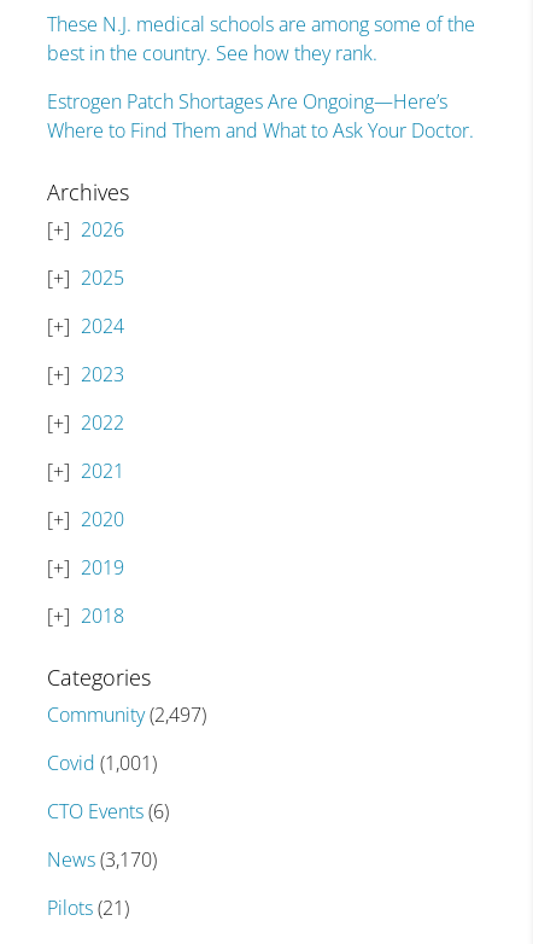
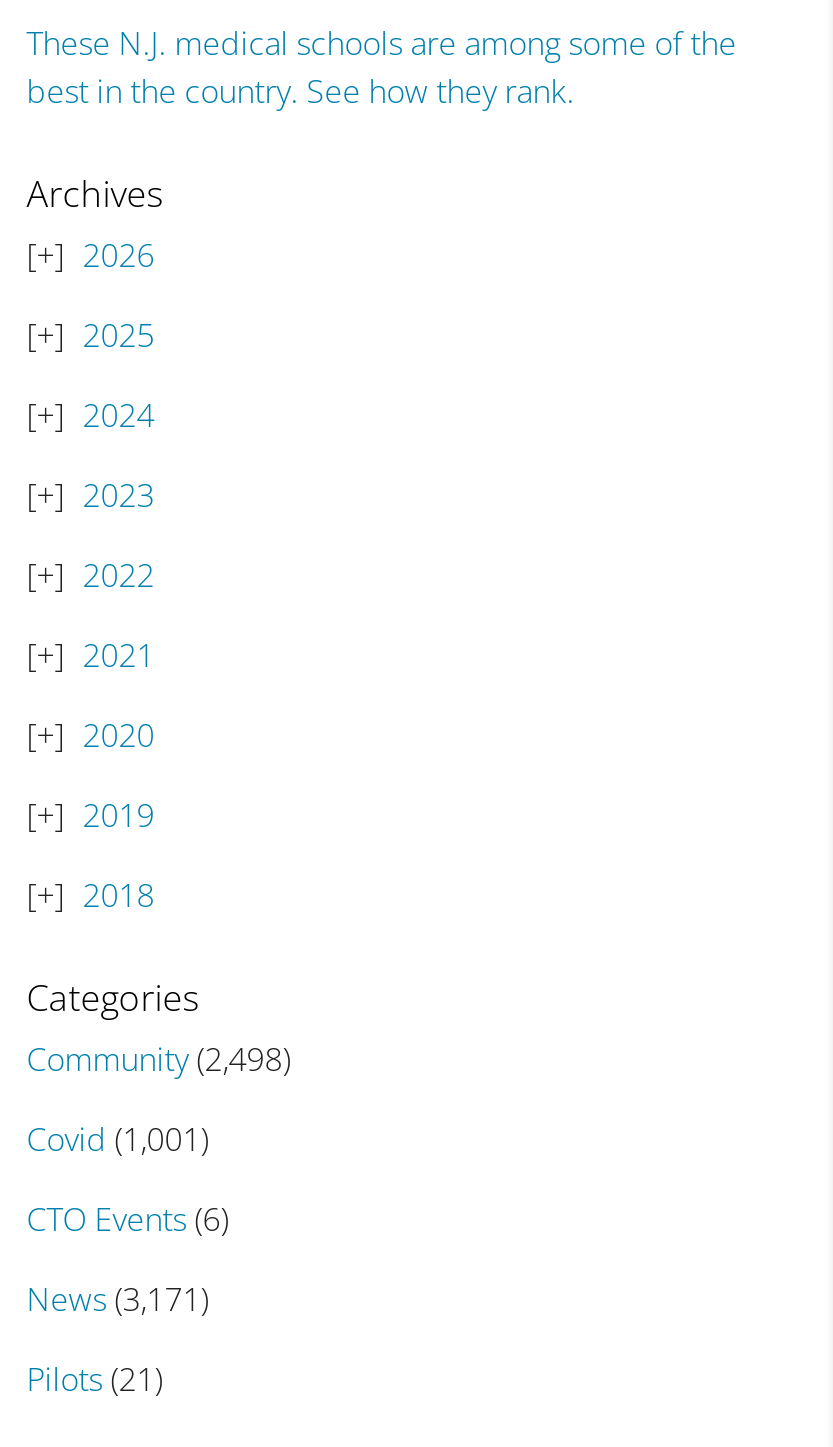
[47,88,474,144] Estrogen Patch Shortages Are Ongoing—Here’s | Where to Find Them and What to Ask Your Doctor. -> none
[47,701,206,728] Community (2,497) -> [27,1037,291,1081] Community (2,498)
[47,846,157,873] News (3,170) -> [27,1277,209,1321] News (3,171)

